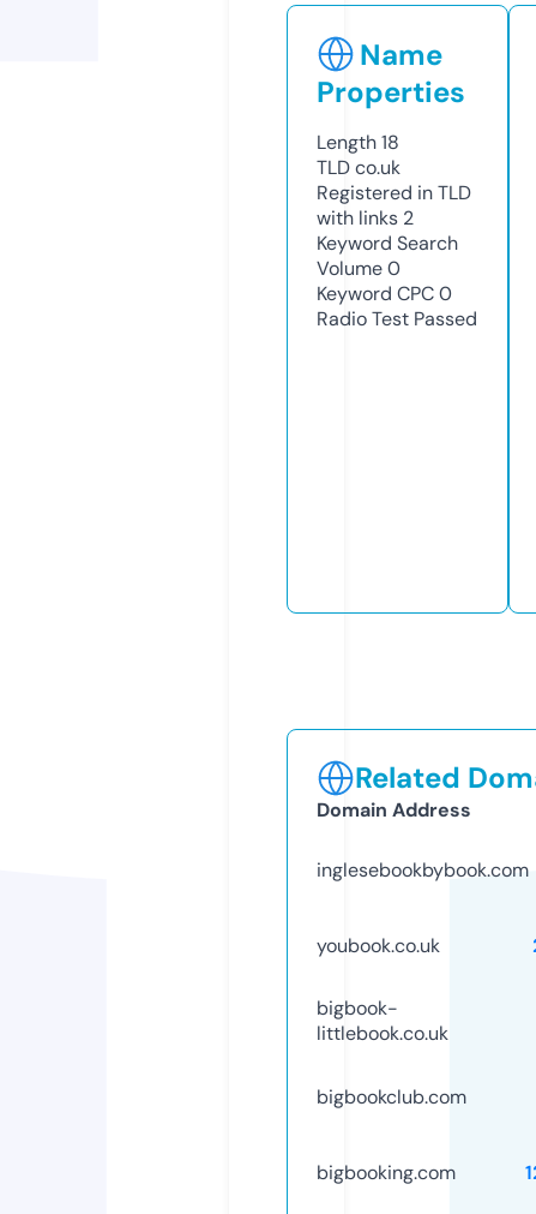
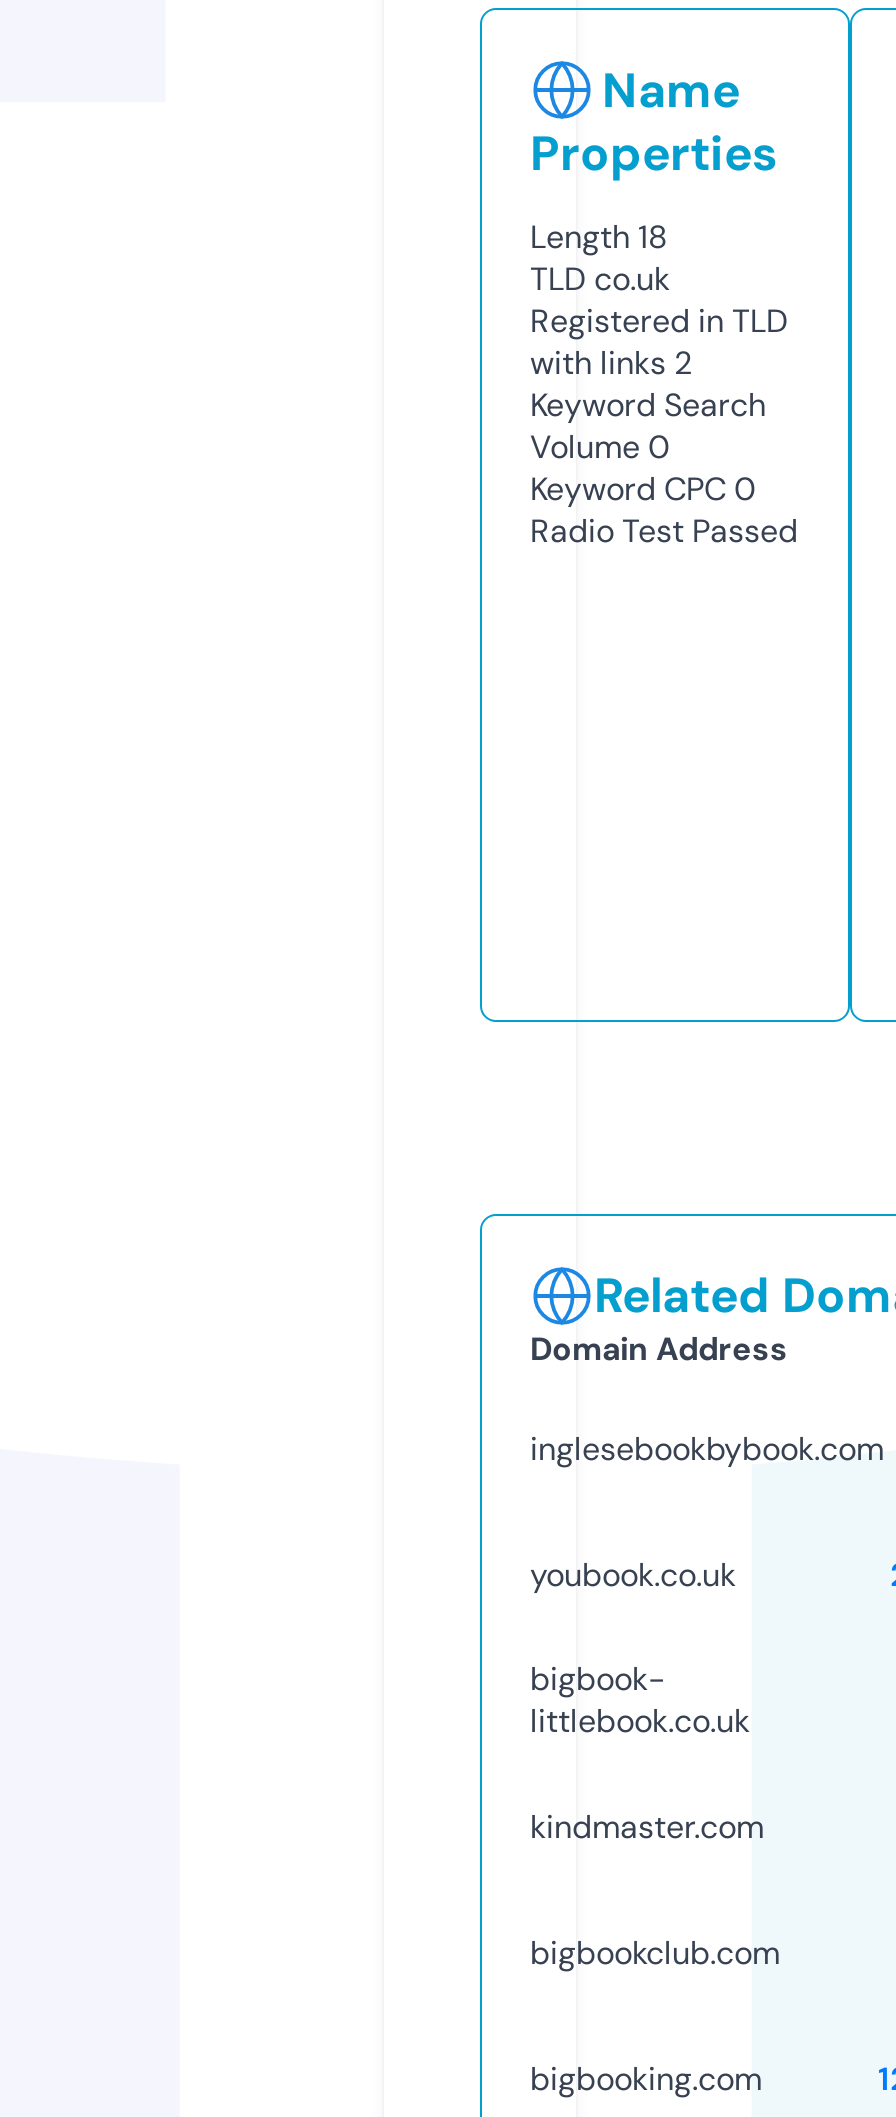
none -> [530,1806,764,1848] kindmaster.com

